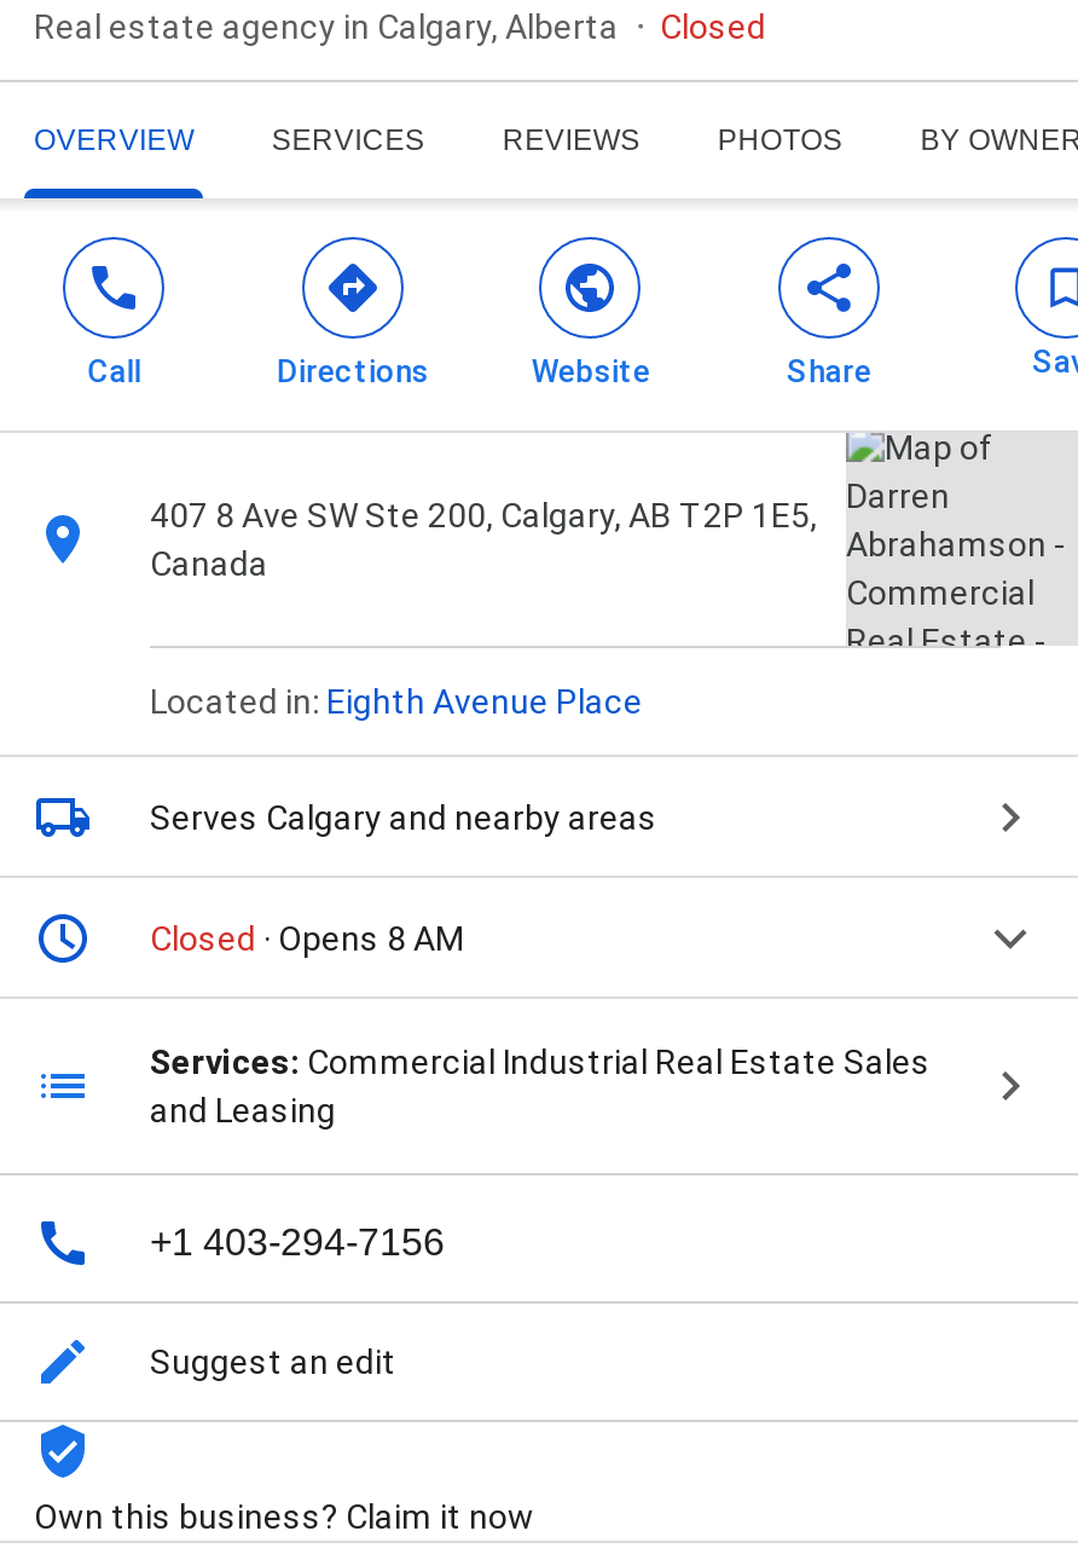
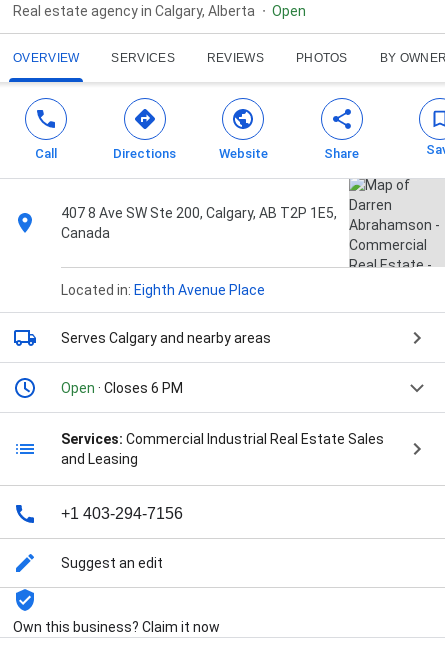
[660,8,766,46] Closed -> [272,3,306,19] Open
[150,920,464,958] Closed · Opens 8 AM -> [61,380,183,396] Open · Closes 6 PM

